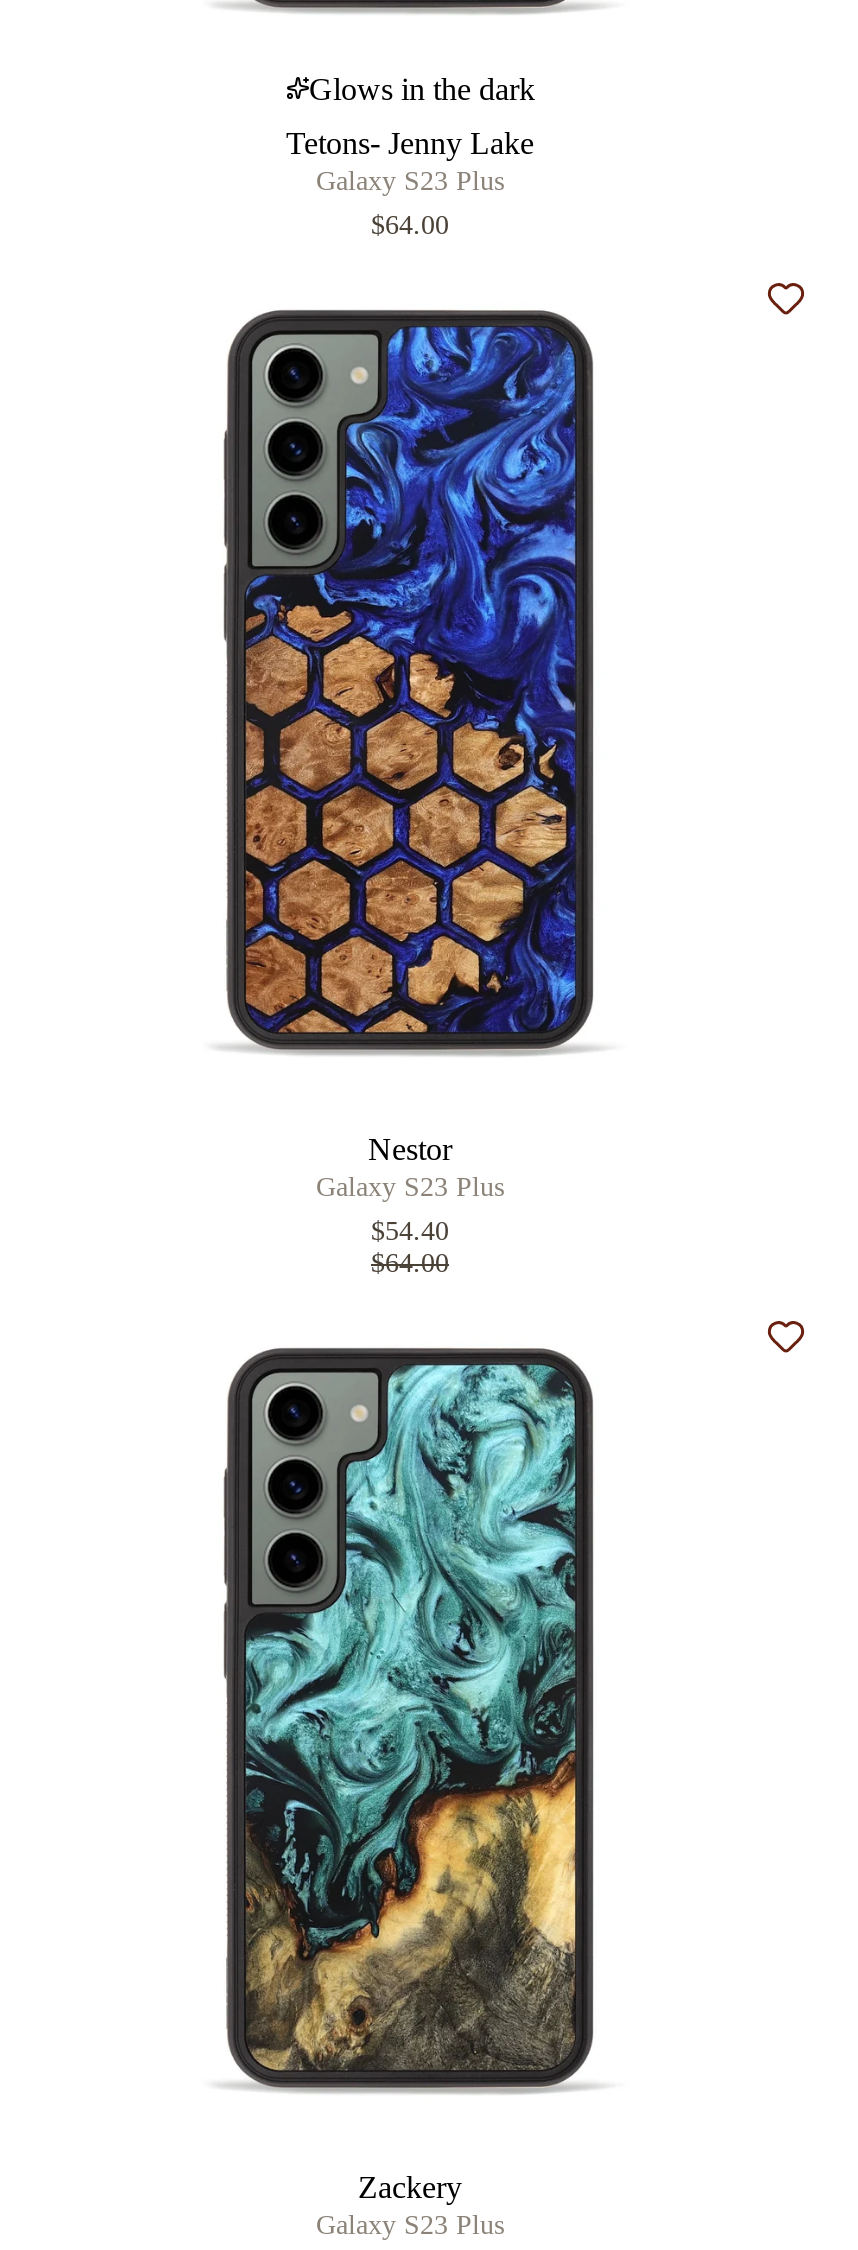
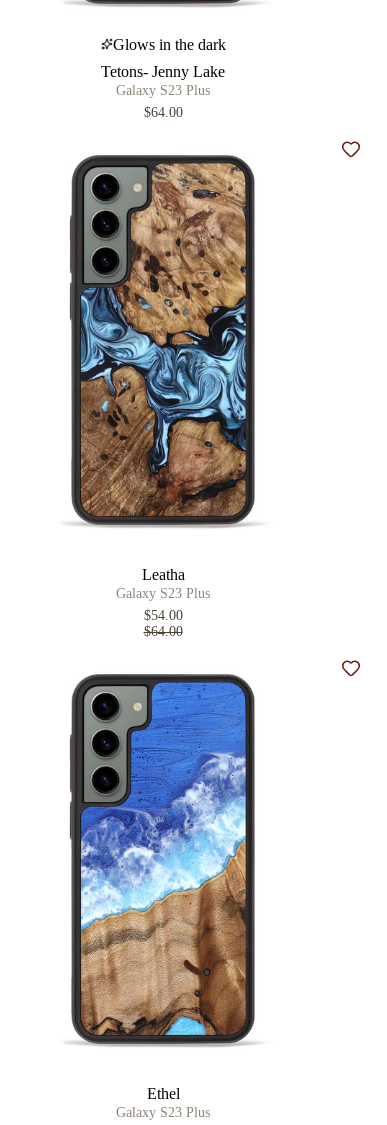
[244,326,578,1034] [image] -> [80,162,247,516] [image]
[368,1133,452,1167] Nestor -> [141,566,184,583] Leatha
[371,1217,449,1247] $54.40 -> [143,608,182,623] $54.00
[244,1364,578,2070] [image] -> [80,682,247,1036] [image]
[358,2171,462,2205] Zackery -> [146,1085,179,1102] Ethel

